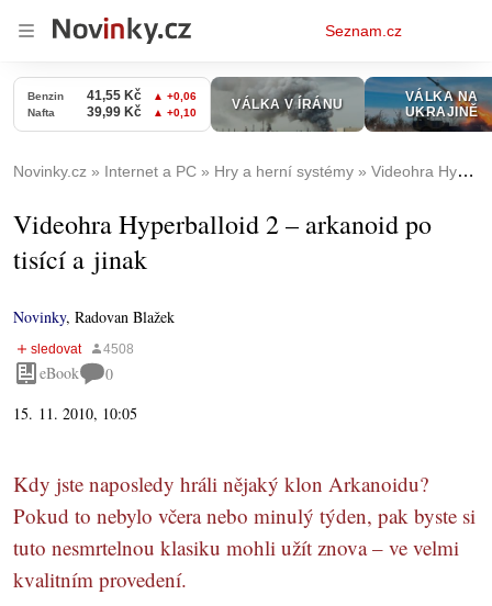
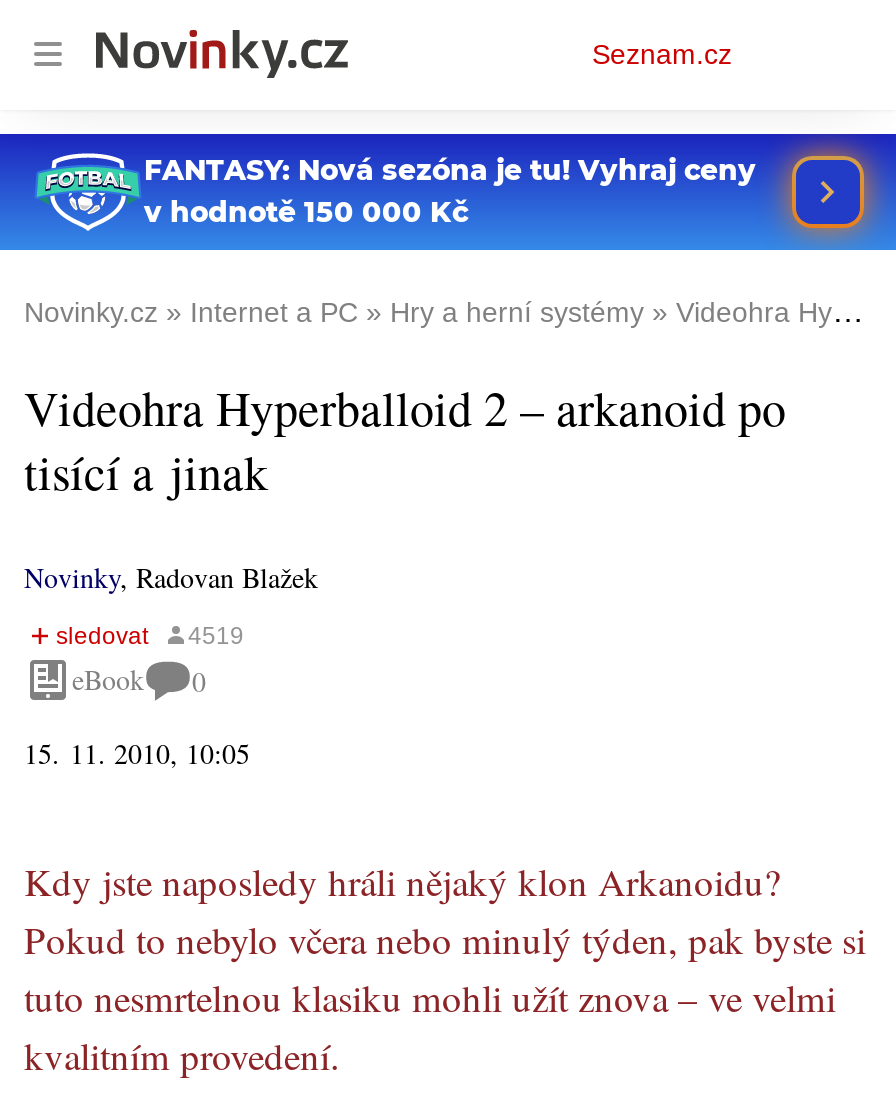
[3,75,489,137] [image] -> [6,132,890,252] [image]

